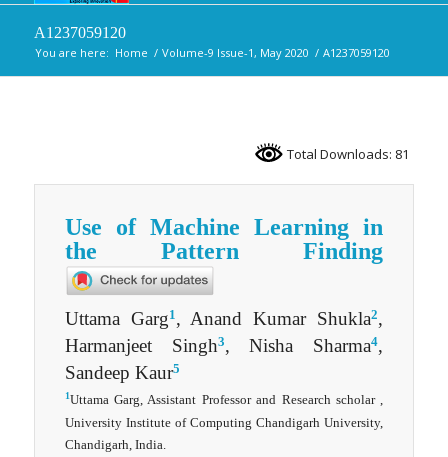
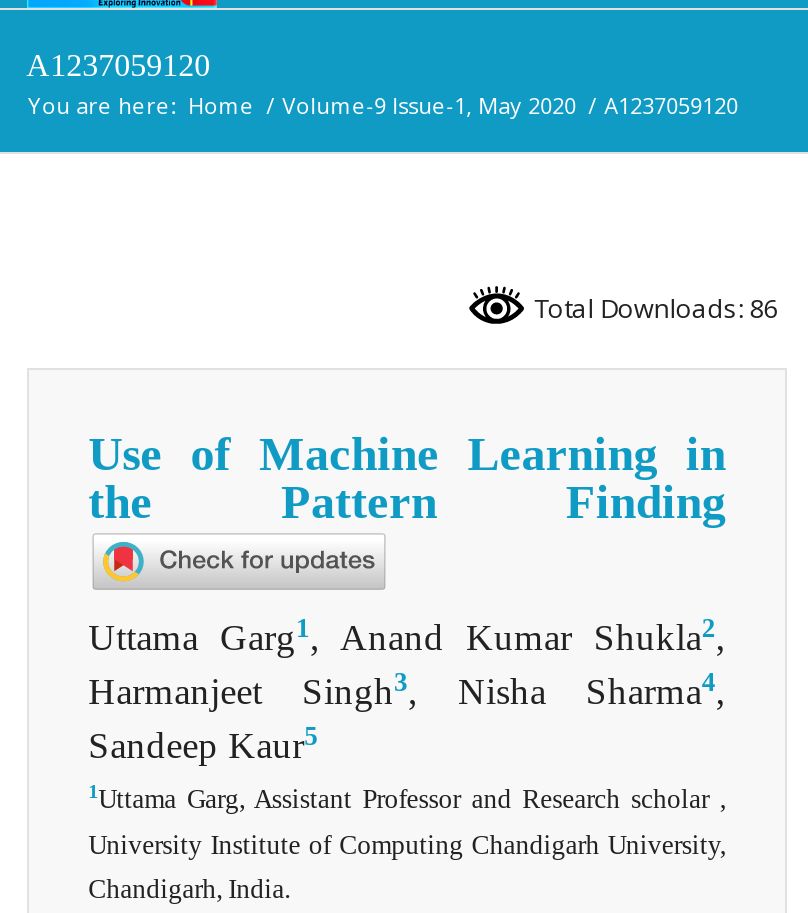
[284,145,409,163] Total Downloads: 81 -> [528,290,778,326] Total Downloads: 86

